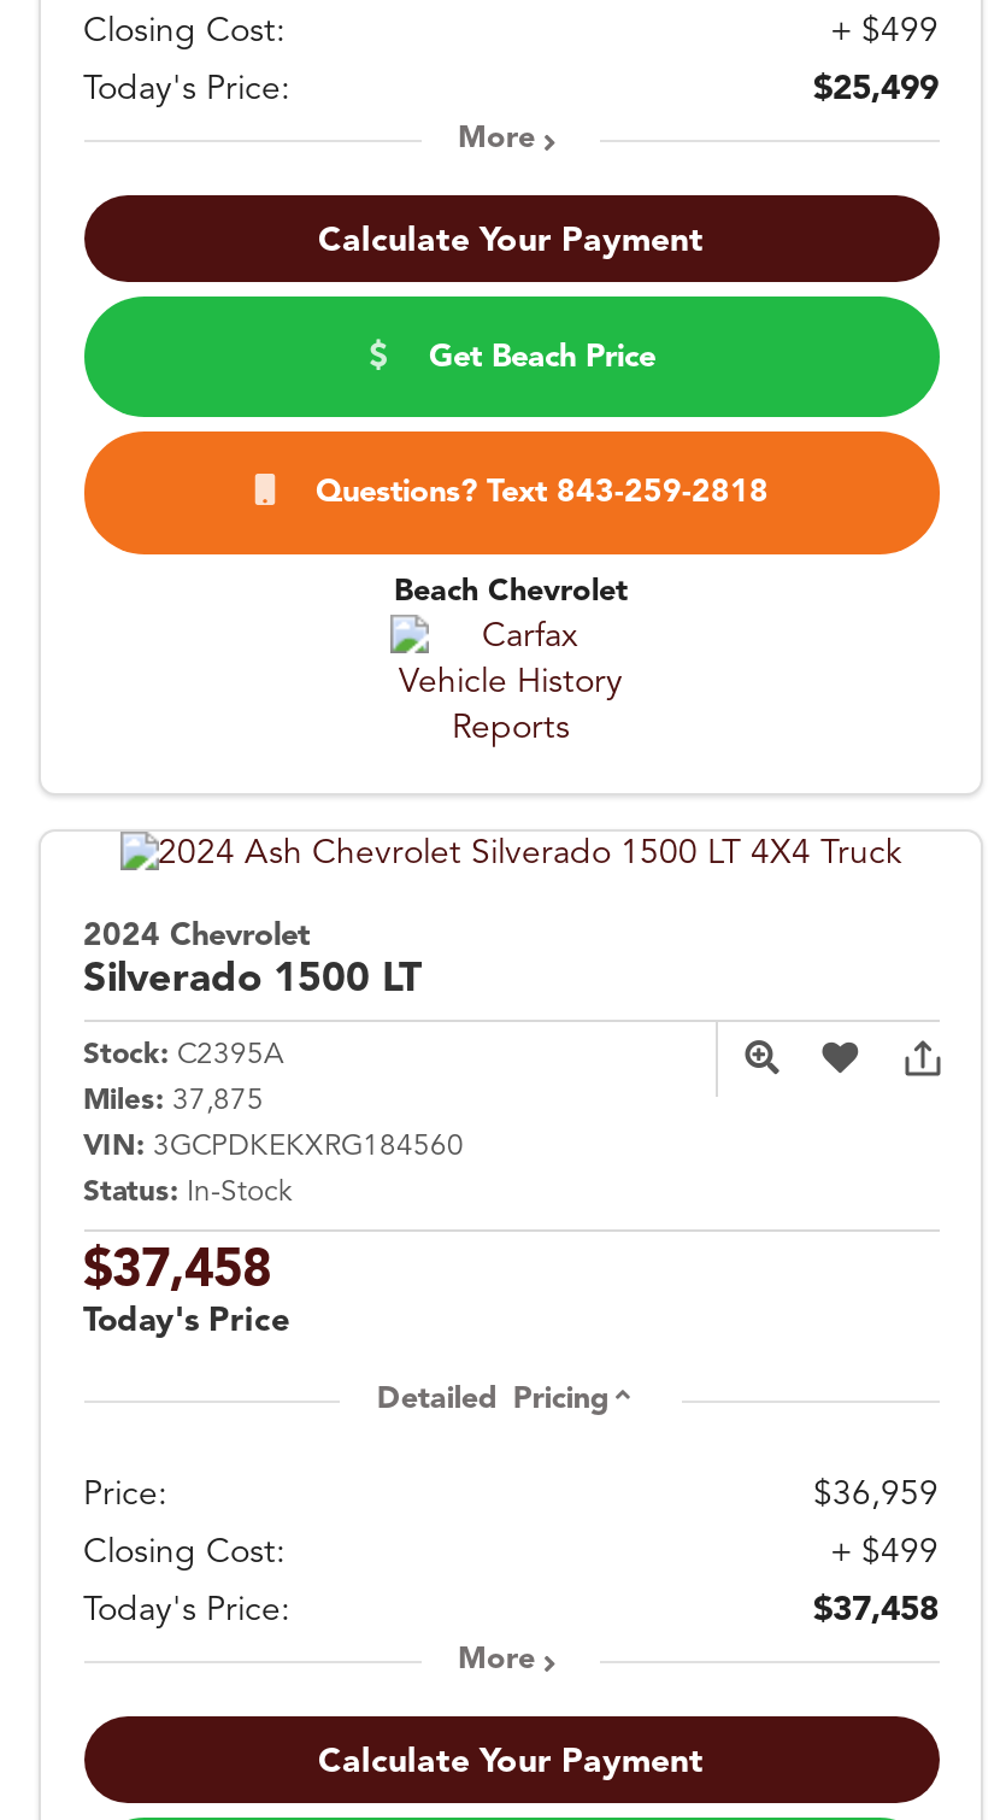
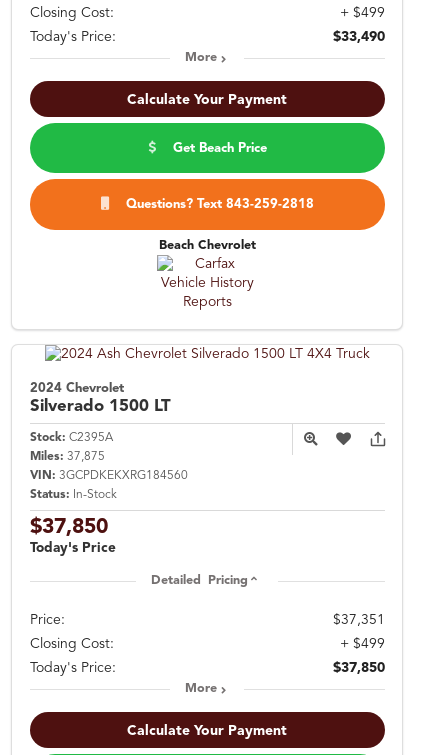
[813,72,939,106] $25,499 -> [332,30,384,44] $33,490
[83,1246,271,1296] $37,458 -> [29,517,107,538] $37,850
[813,1477,939,1511] $36,959 -> [332,613,384,627] $37,351
[813,1593,939,1627] $37,458 -> [332,661,384,675] $37,850

